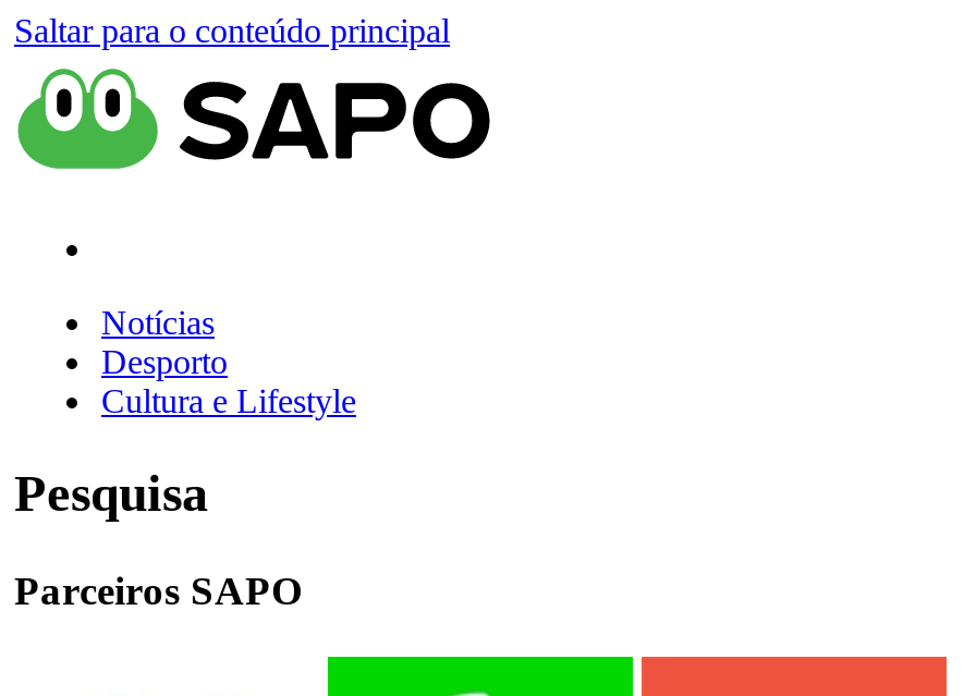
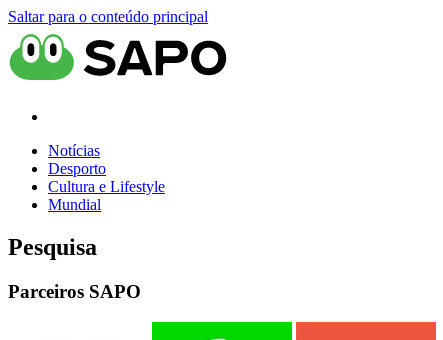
none -> [48,196,101,213] Mundial

